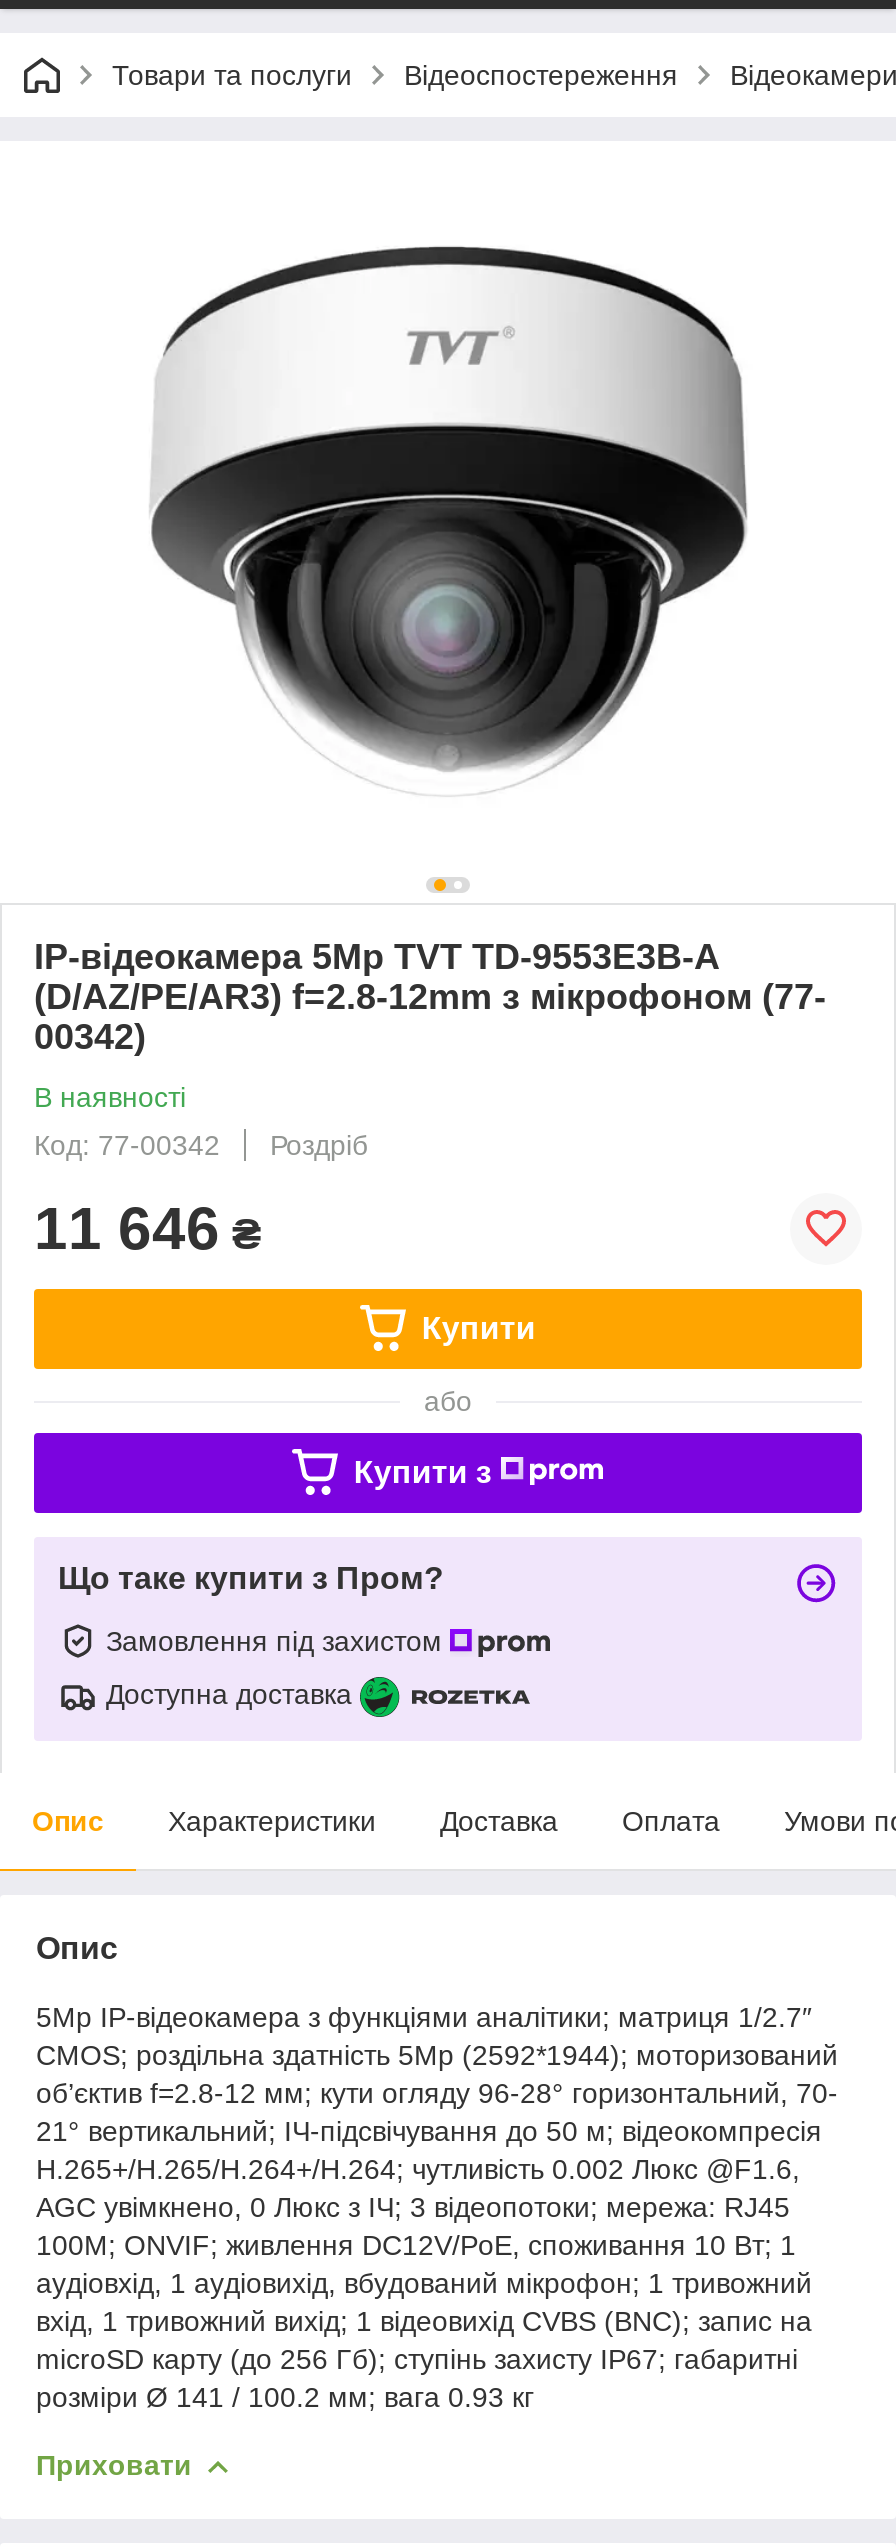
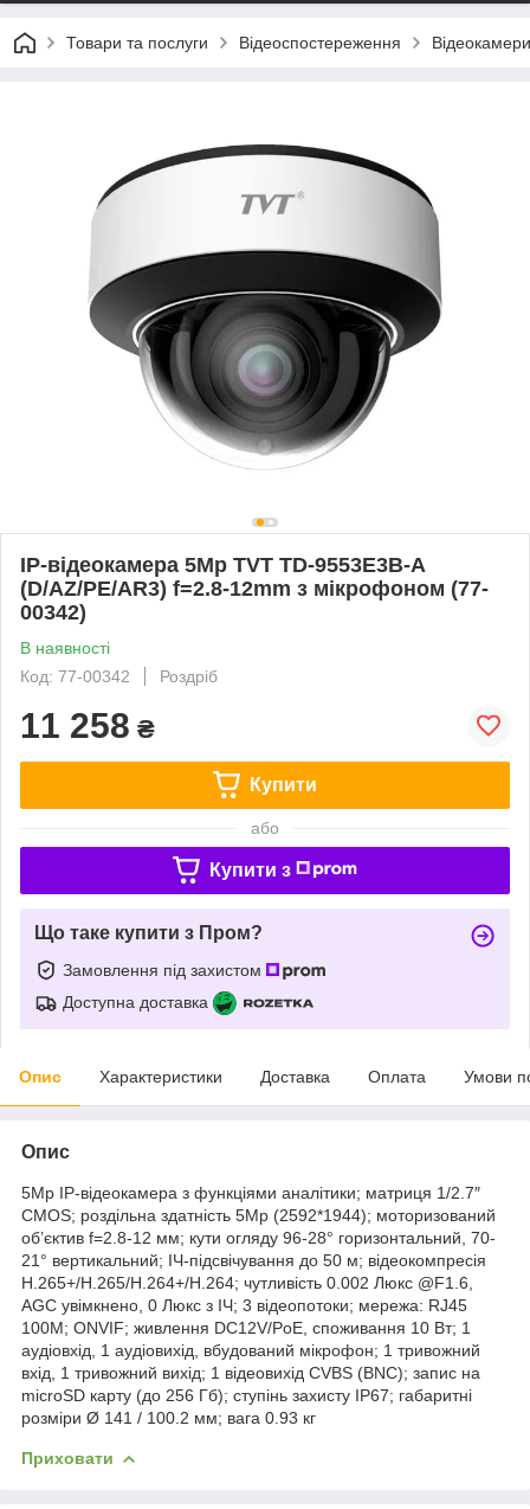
[34,1195,262,1261] 11 646 ₴ -> [20,706,155,745] 11 258 ₴

